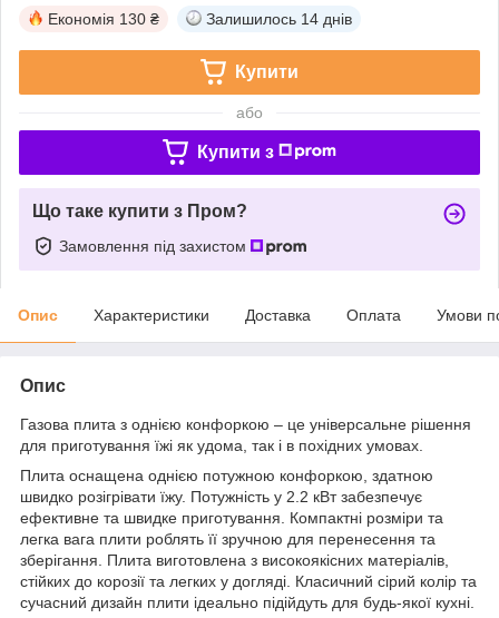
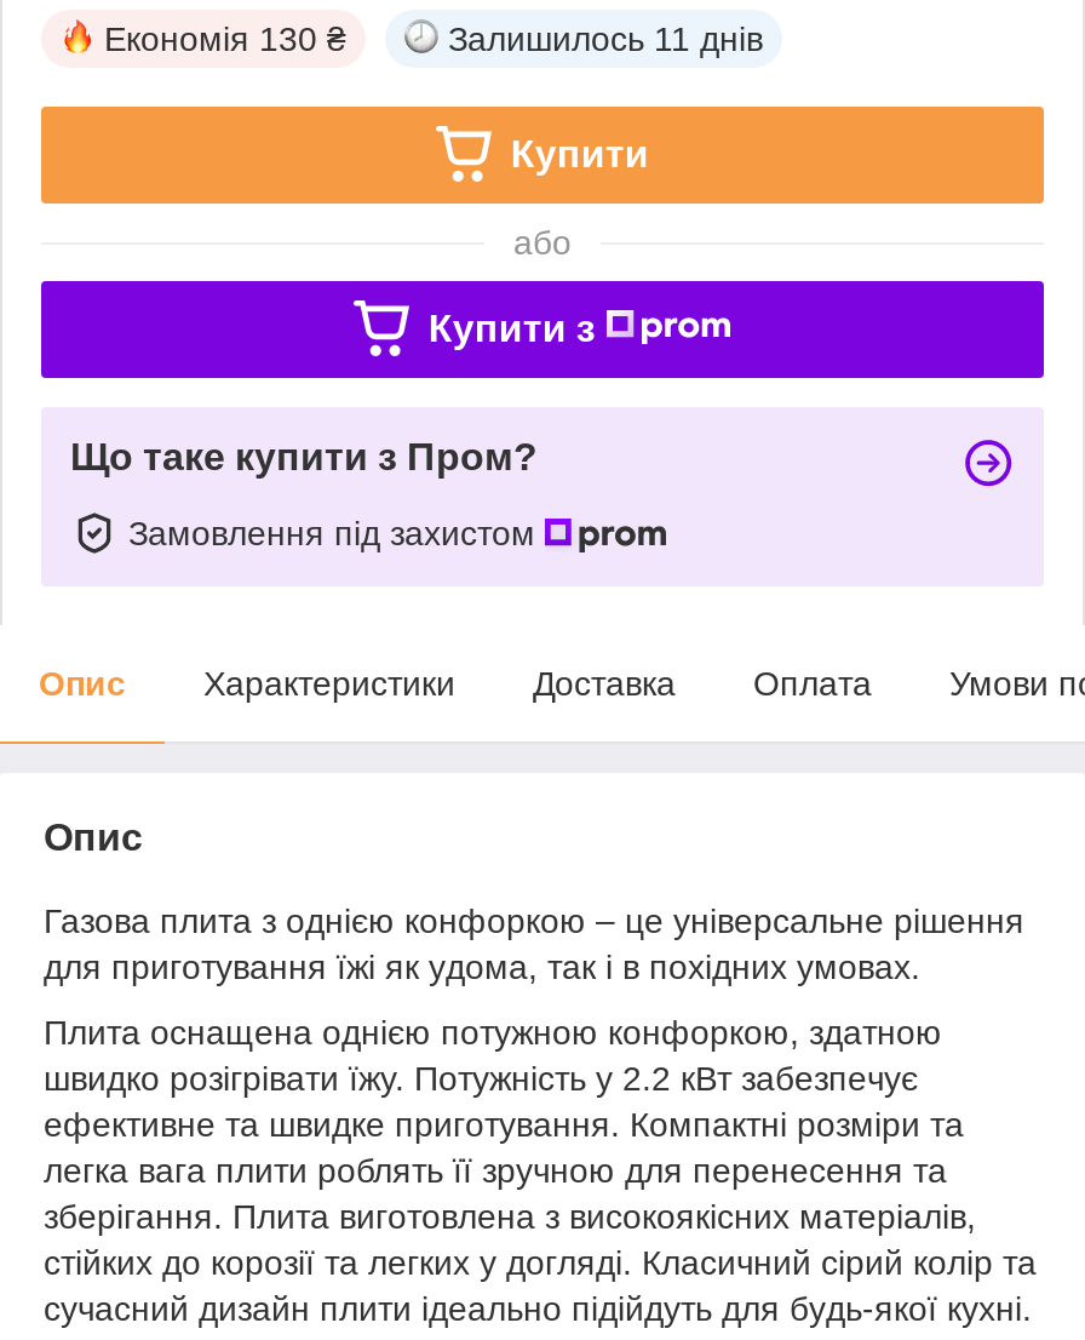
[206,10,352,28] Залишилось 14 днів -> [448,19,763,58] Залишилось 11 днів

